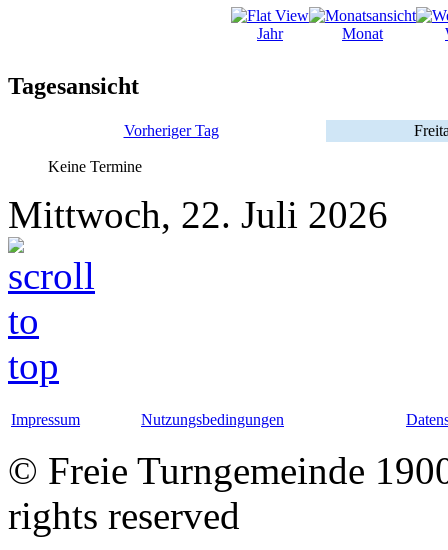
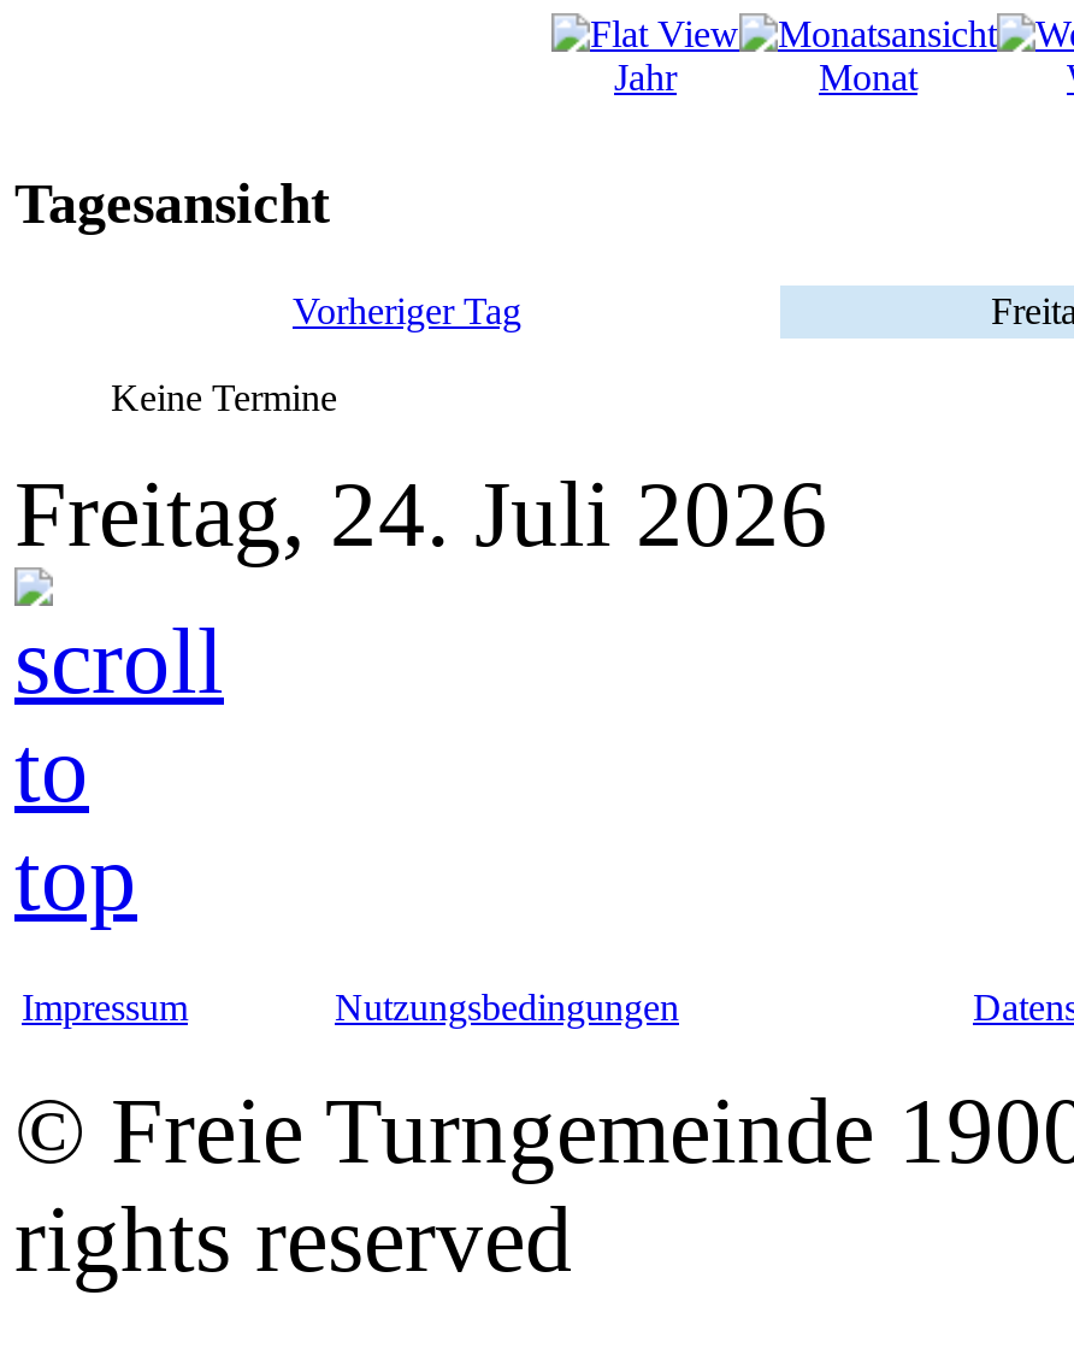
[8,193,388,236] Mittwoch, 22. Juli 2026 -> [14,461,828,565] Freitag, 24. Juli 2026

